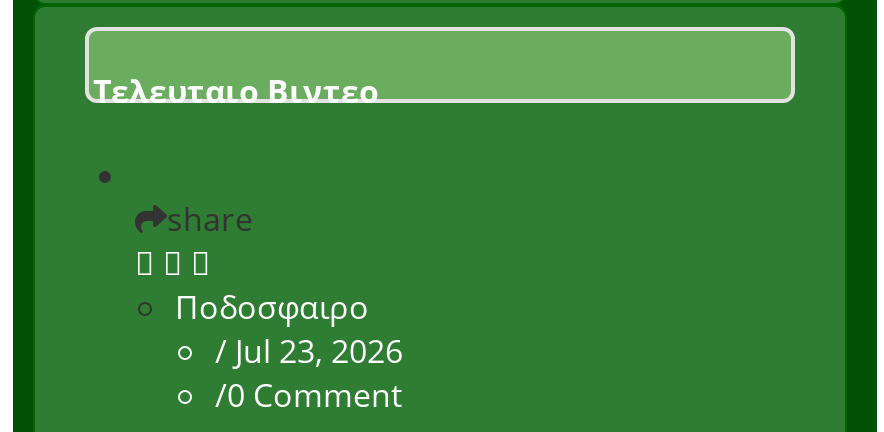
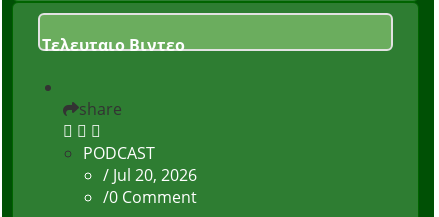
[175,284,403,372] Ποδοσφαιρο | / Jul 23, 2026 -> [83,142,197,186] PODCAST | / Jul 20, 2026

